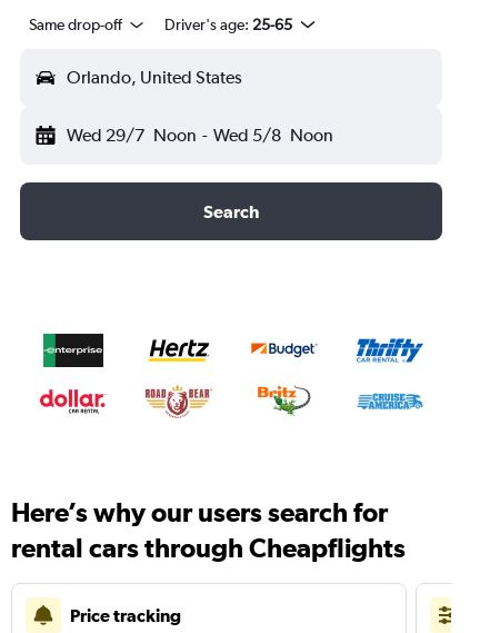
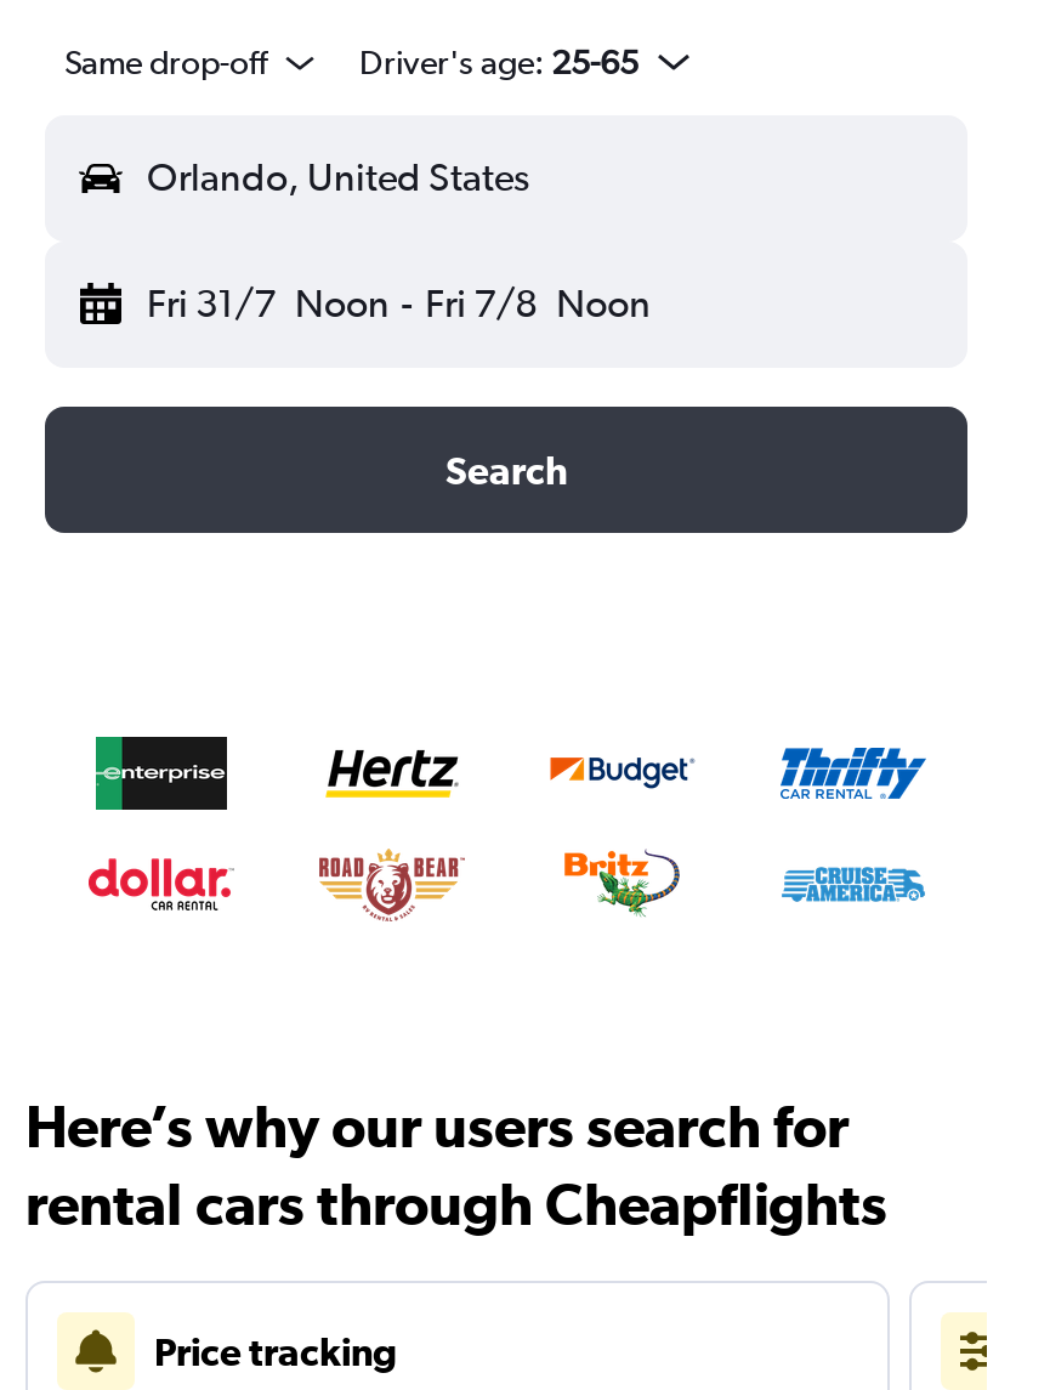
[67,125,333,146] Wed 29/7 Noon - Wed 5/8 Noon -> [147,280,651,327] Fri 31/7 Noon - Fri 7/8 Noon

